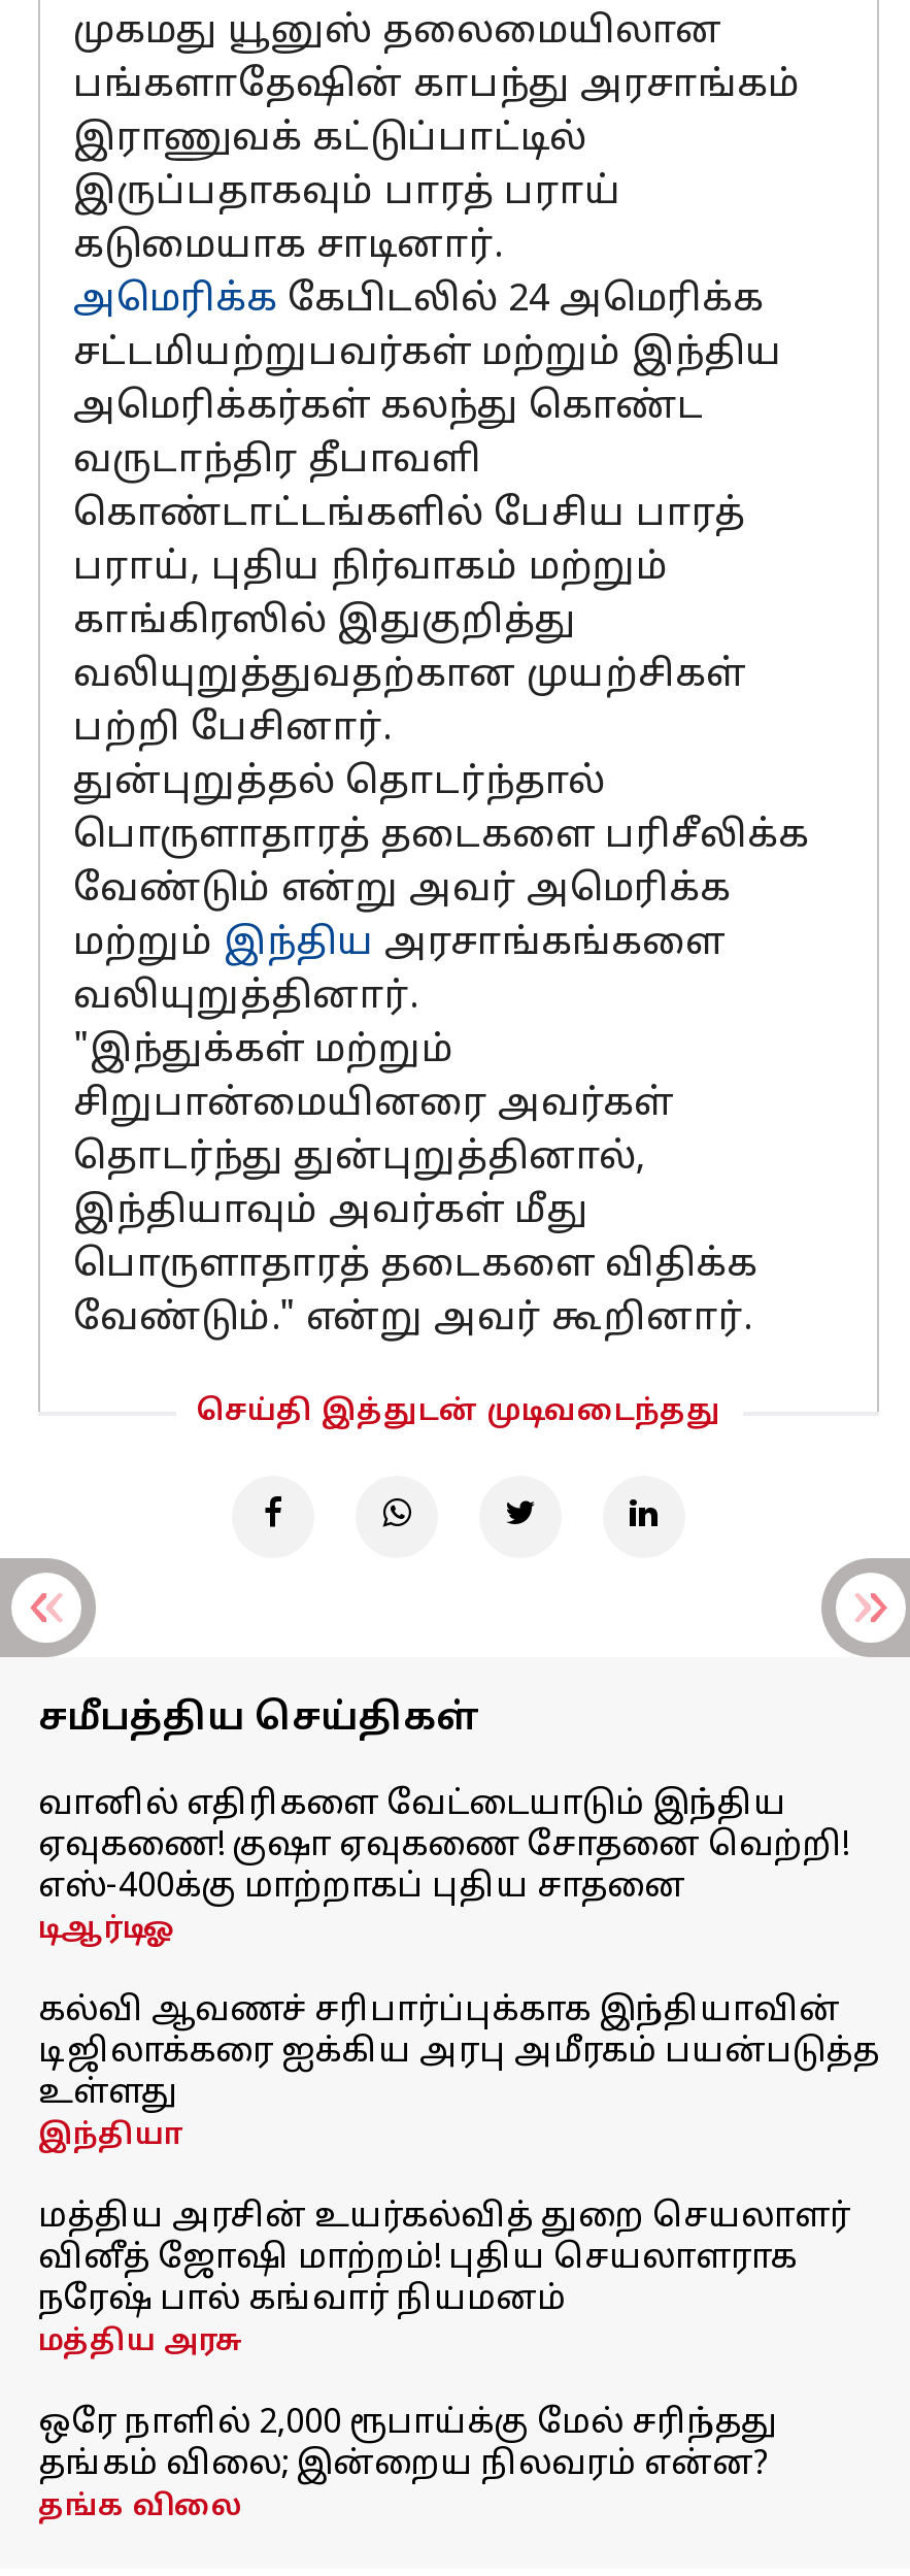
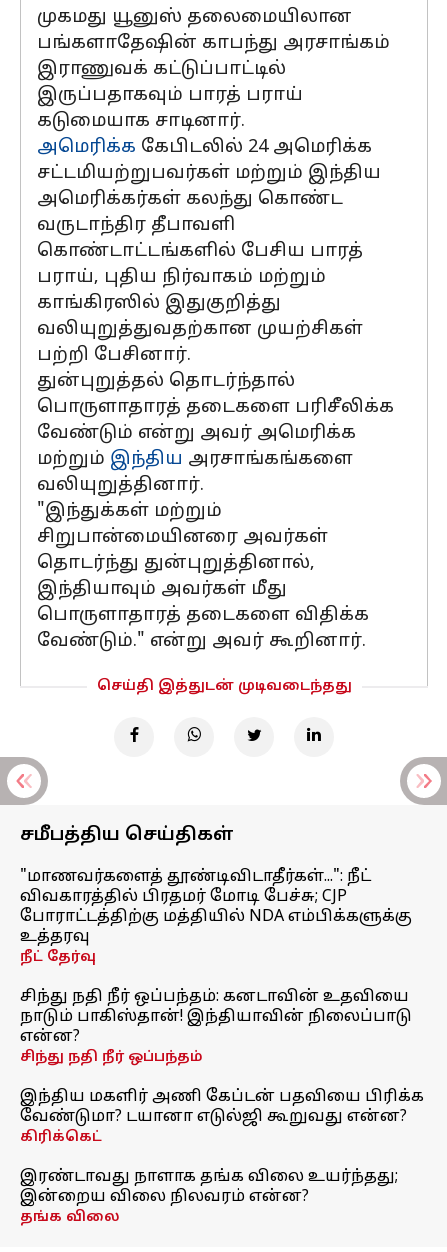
[38,1785,848,1948] வானில் எதிரிகளை வேட்டையாடும் இந்திய | ஏவுகணை! குஷா ஏவுகணை சோதனை வெற்றி! | எஸ்-400க்கு மாற்றாகப் புதிய சாதனை | டிஆர்டிஓ -> [20,867,412,966] "மாணவர்களைத் தூண்டிவிடாதீர்கள்...": நீட் | விவகாரத்தில் பிரதமர் மோடி பேச்சு; CJP | போராட்டத்திற்கு மத்தியில் NDA எம்பிக்களுக்கு | உத்தரவு | நீட் தேர்வு
[38,1991,879,2154] கல்வி ஆவணச் சரிபார்ப்புக்காக இந்தியாவின் | டிஜிலாக்கரை ஐக்கிய அரபு அமீரகம் பயன்படுத்த | உள்ளது | இந்தியா -> [20,987,412,1066] சிந்து நதி நீர் ஒப்பந்தம்: கனடாவின் உதவியை | நாடும் பாகிஸ்தான்! இந்தியாவின் நிலைப்பாடு | என்ன? | சிந்து நதி நீர் ஒப்பந்தம்
[38,2198,850,2360] மத்திய அரசின் உயர்கல்வித் துறை செயலாளர் | வினீத் ஜோஷி மாற்றம்! புதிய செயலாளராக | நரேஷ் பால் கங்வார் நியமனம் | மத்திய அரசு -> [20,1087,424,1146] இந்திய மகளிர் அணி கேப்டன் பதவியை பிரிக்க | வேண்டுமா? டயானா எடுல்ஜி கூறுவது என்ன? | கிரிக்கெட்
[38,2404,778,2486] ஒரே நாளில் 2,000 ரூபாய்க்கு மேல் சரிந்தது | தங்கம் விலை; இன்றைய நிலவரம் என்ன? -> [20,1167,398,1207] இரண்டாவது நாளாக தங்க விலை உயர்ந்தது; | இன்றைய விலை நிலவரம் என்ன?

